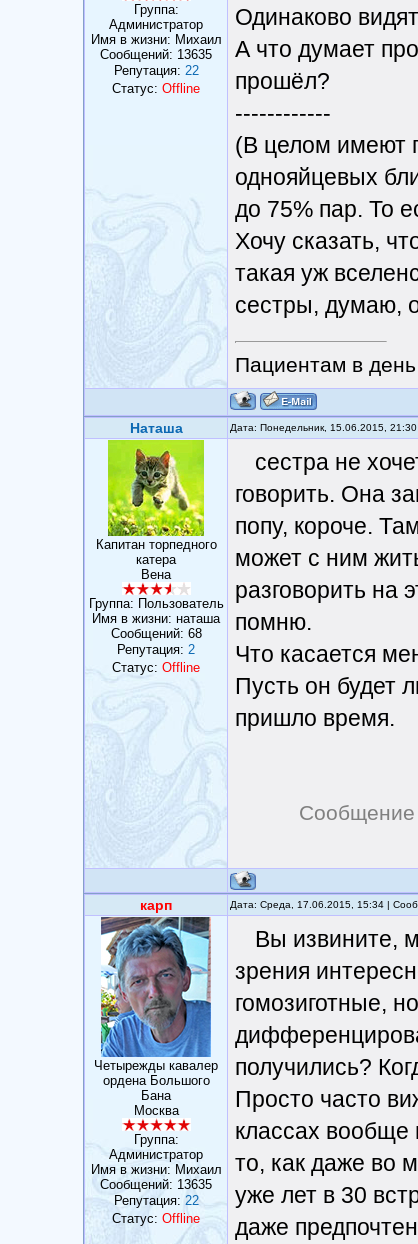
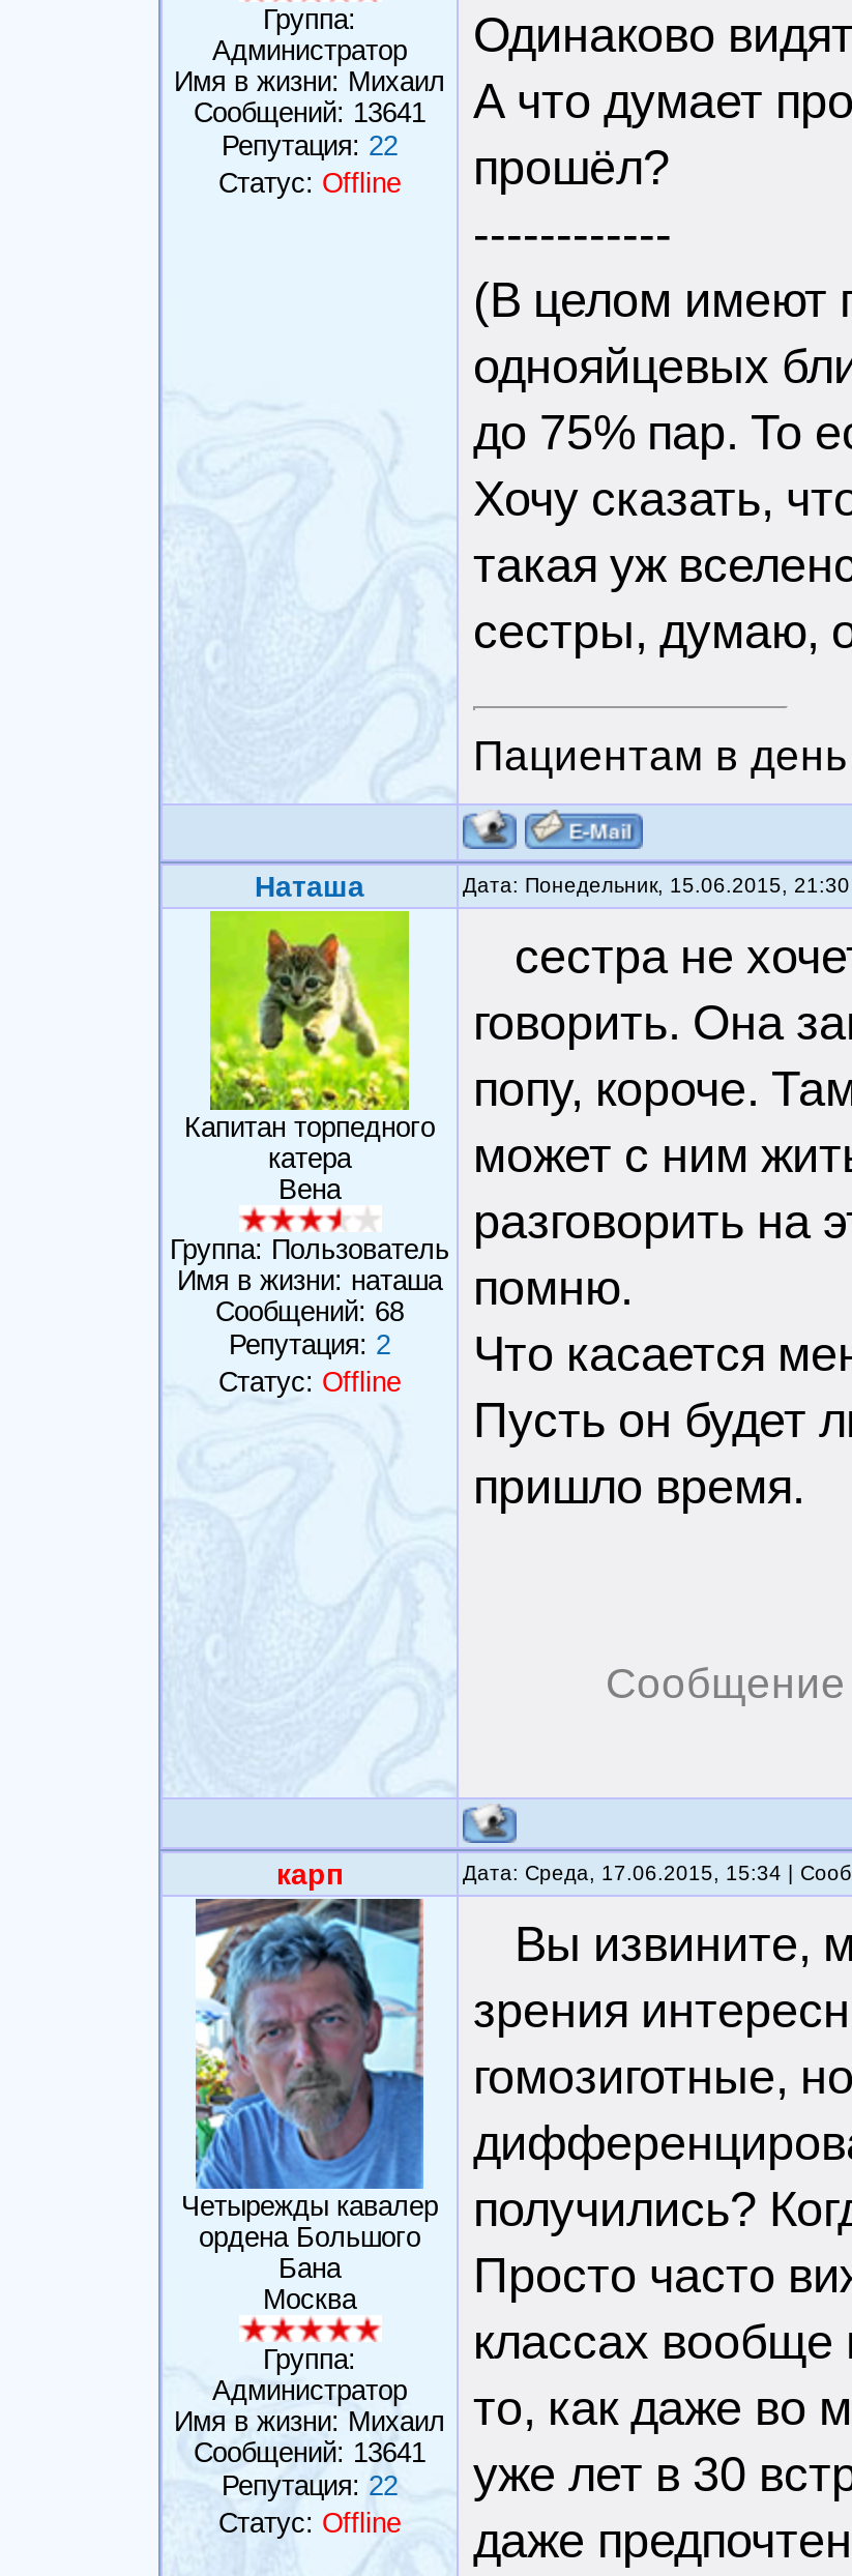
[100,47,212,62] Сообщений: 13635 -> [194,97,425,128] Сообщений: 13641
[100,1177,212,1192] Сообщений: 13635 -> [194,2437,425,2468] Сообщений: 13641

